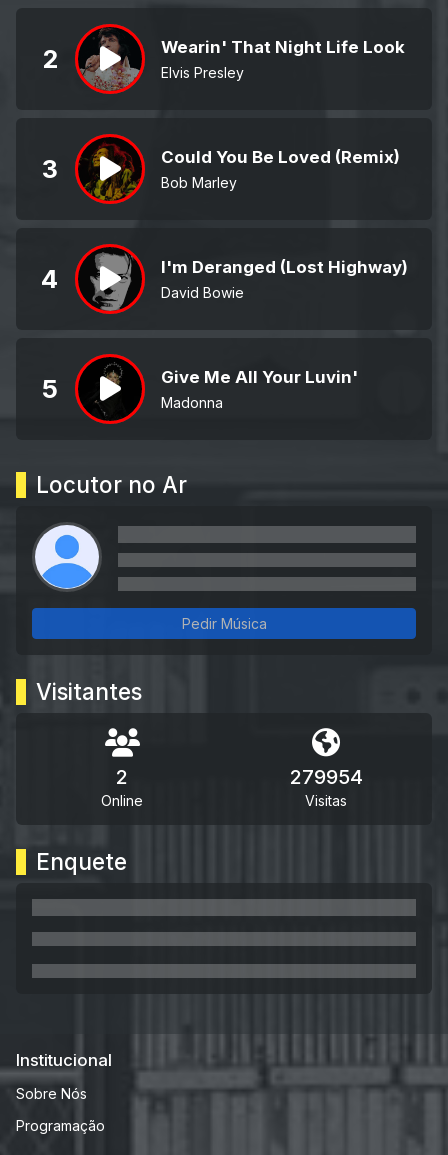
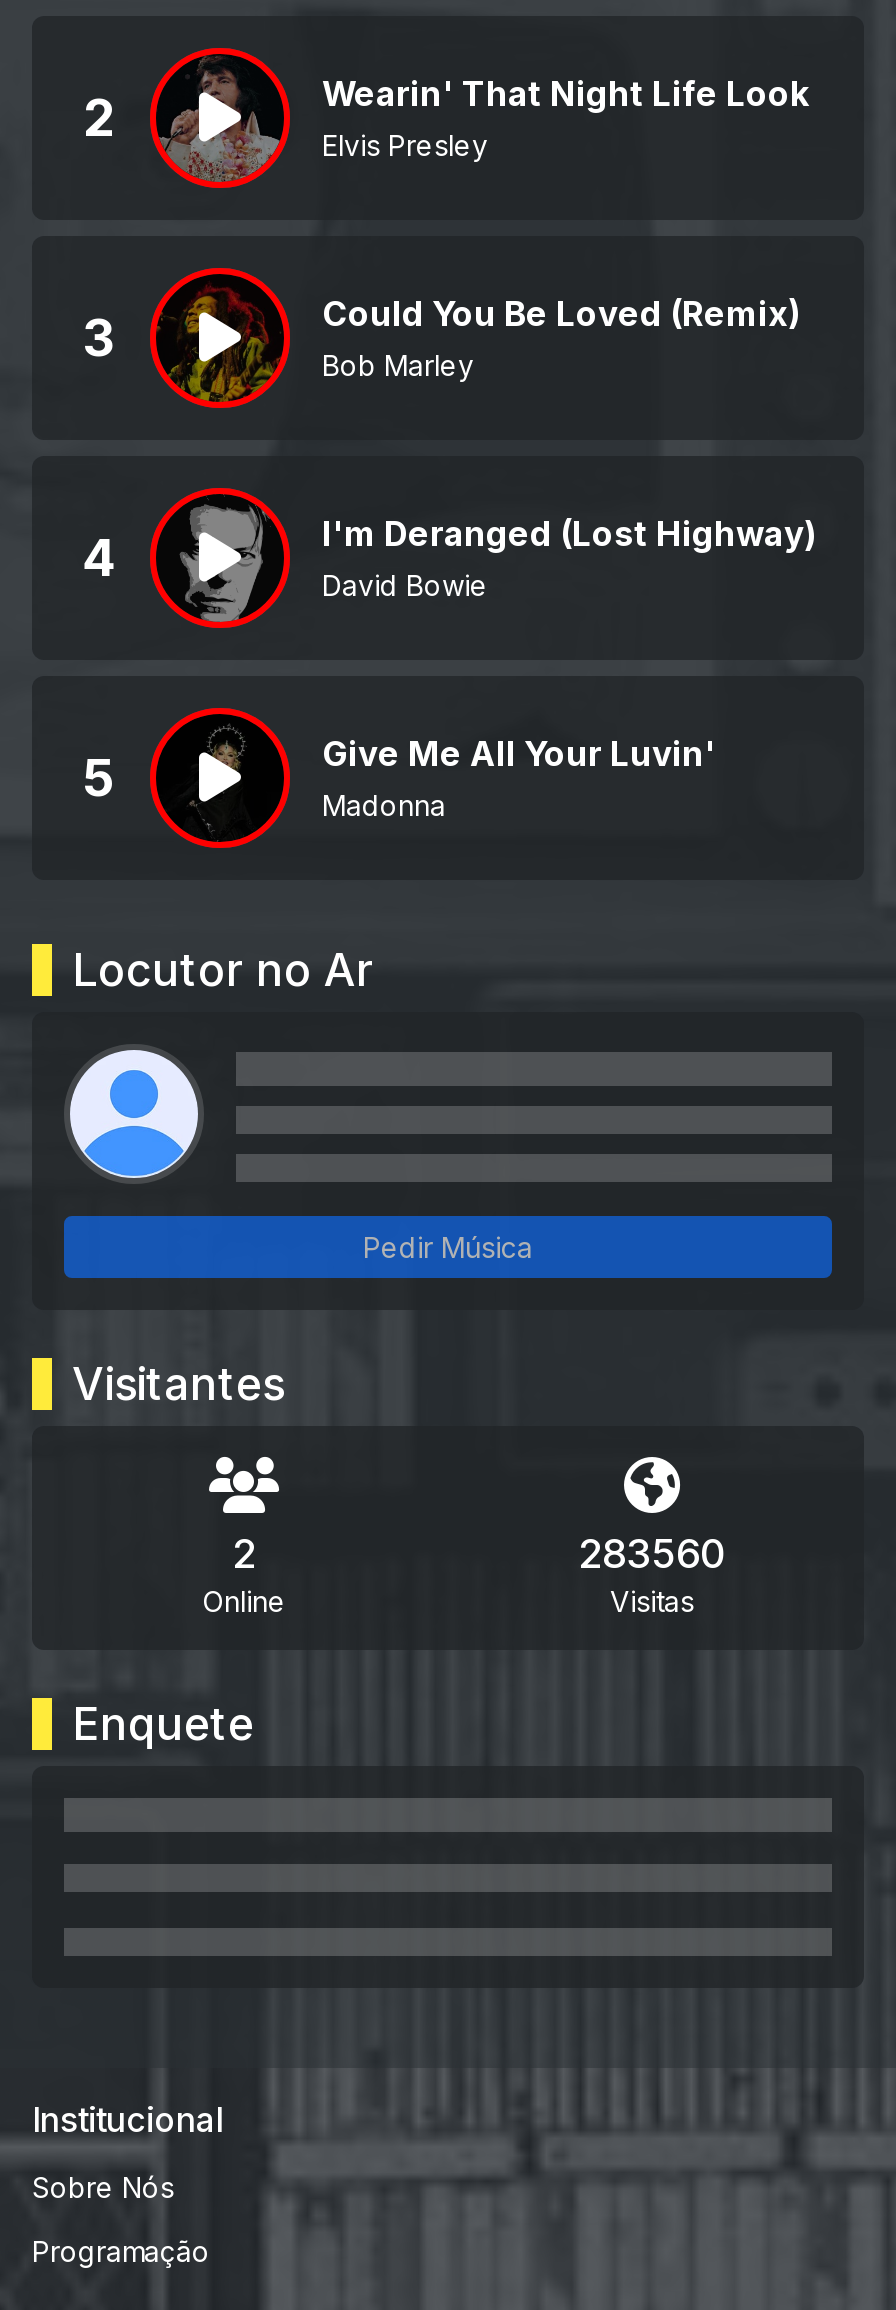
[289,765,362,789] 279954 -> [578,1530,726,1578] 283560

